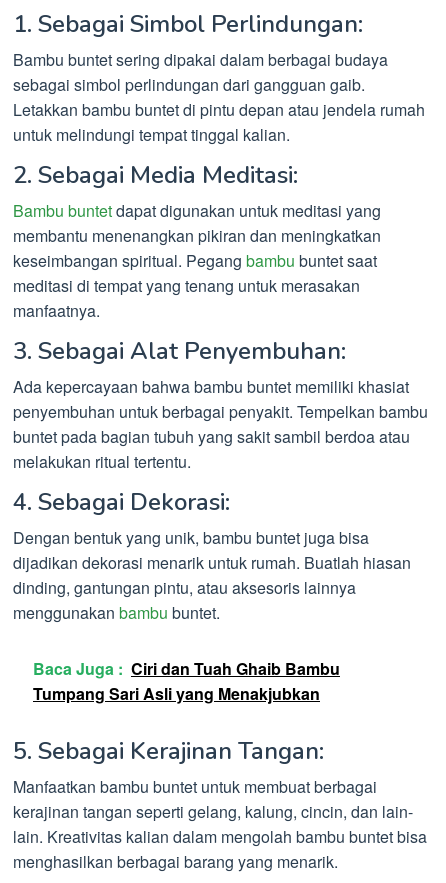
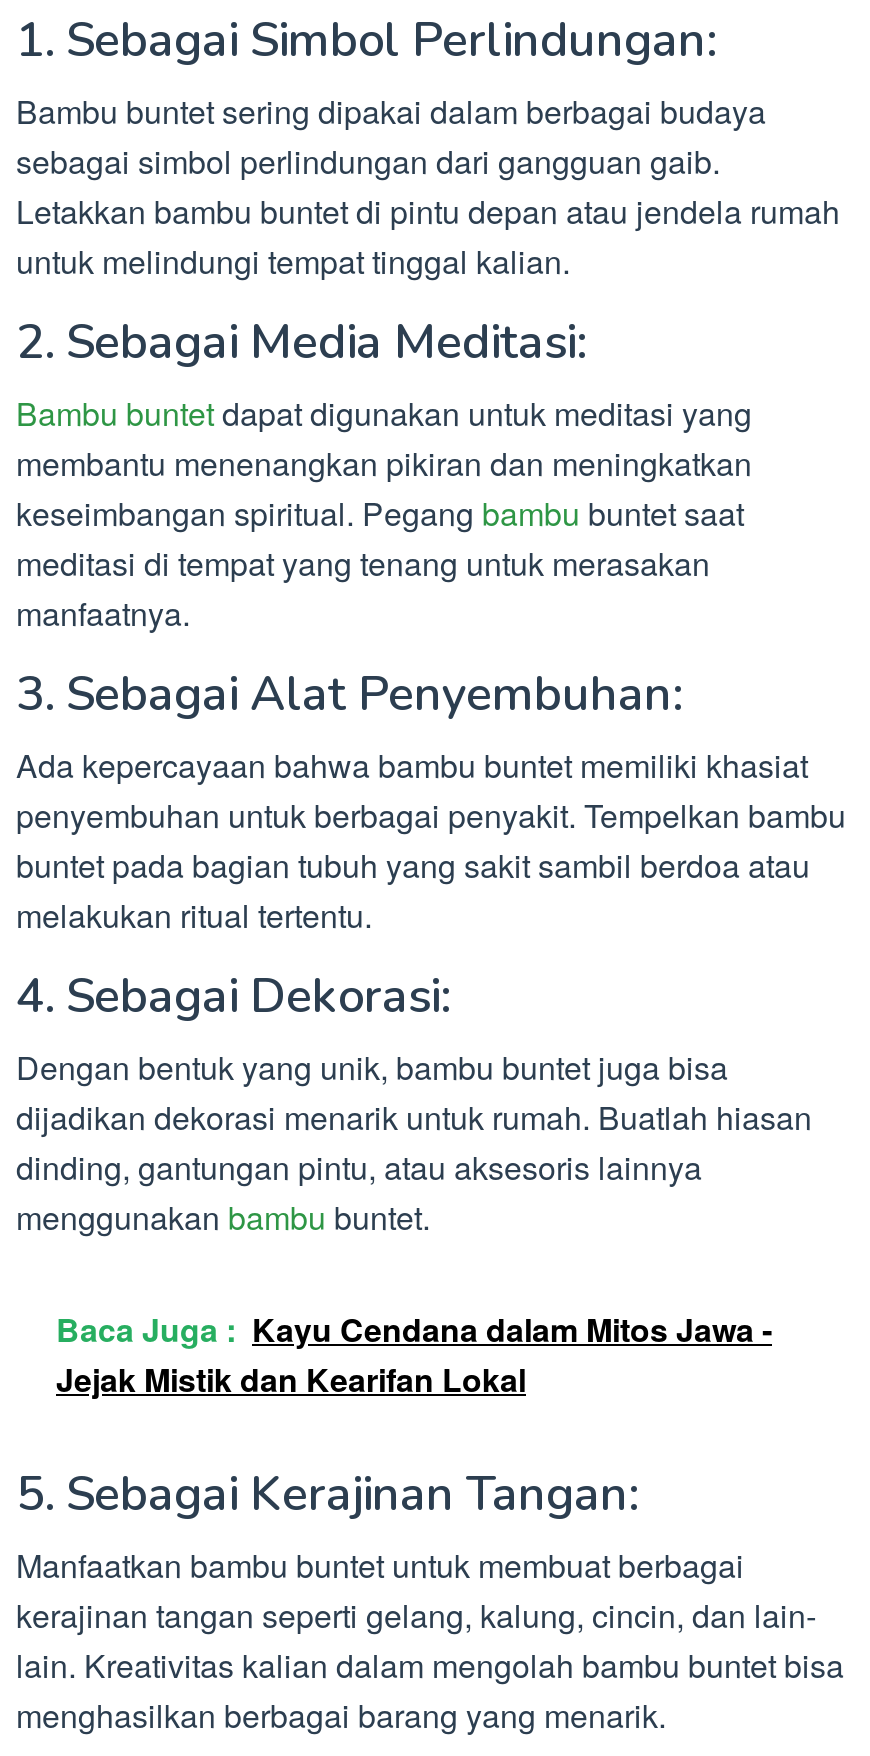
[33,657,340,705] Baca Juga : Ciri dan Tuah Ghaib Bambu | Tumpang Sari Asli yang Menakjubkan -> [56,1307,772,1403] Baca Juga : Kayu Cendana dalam Mitos Jawa - | Jejak Mistik dan Kearifan Lokal

